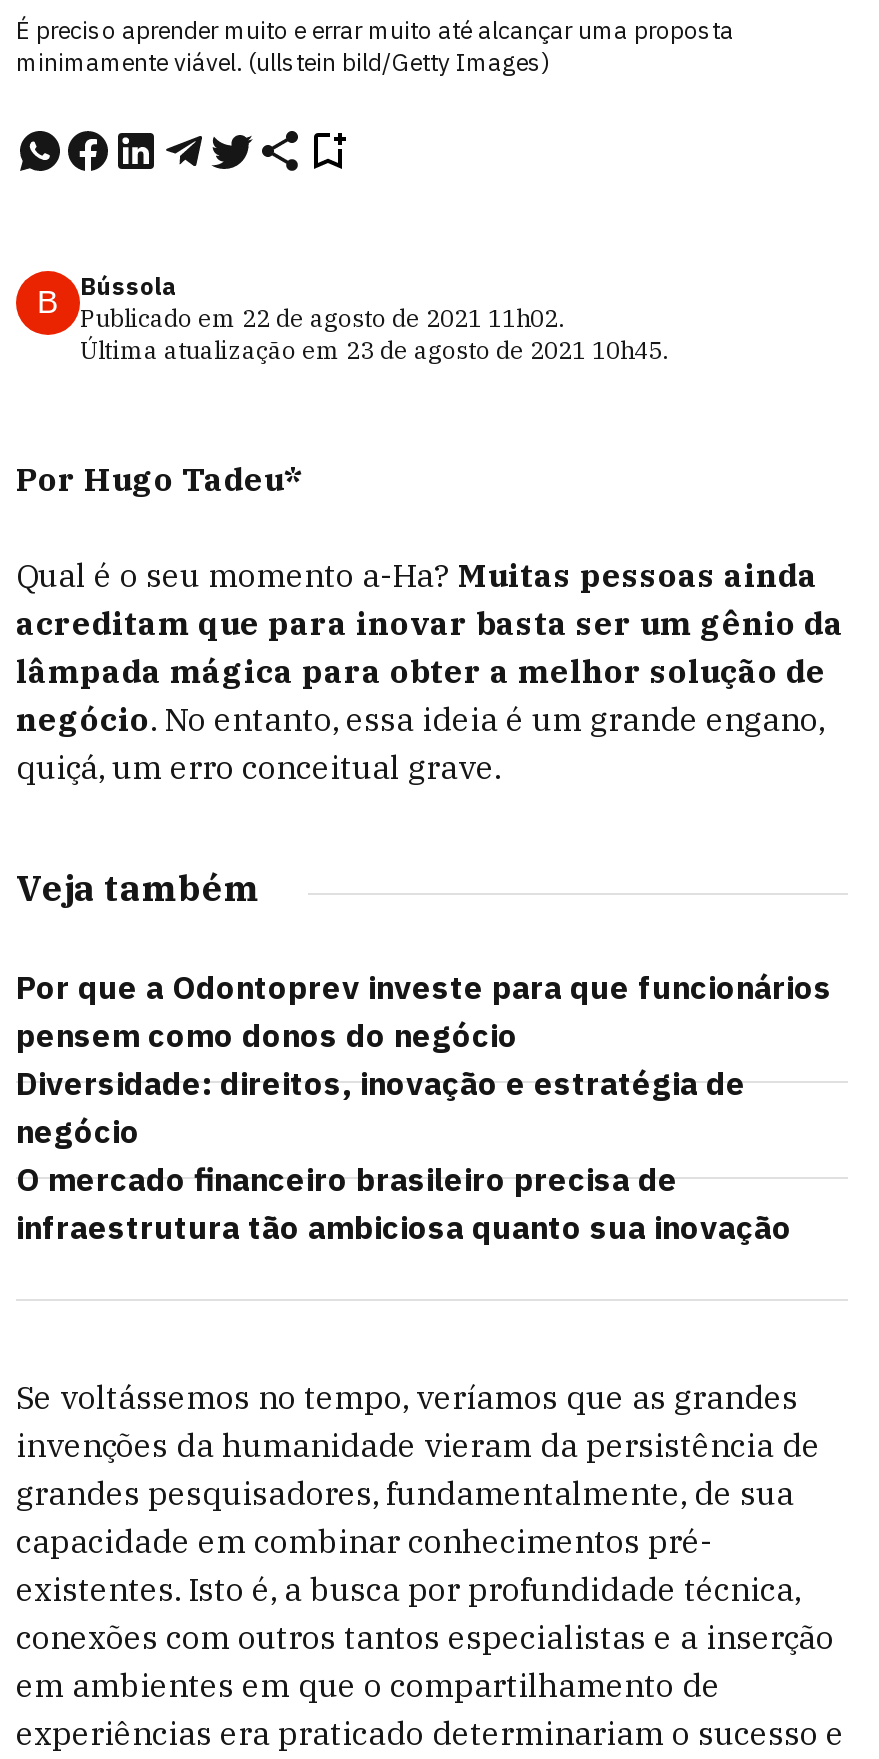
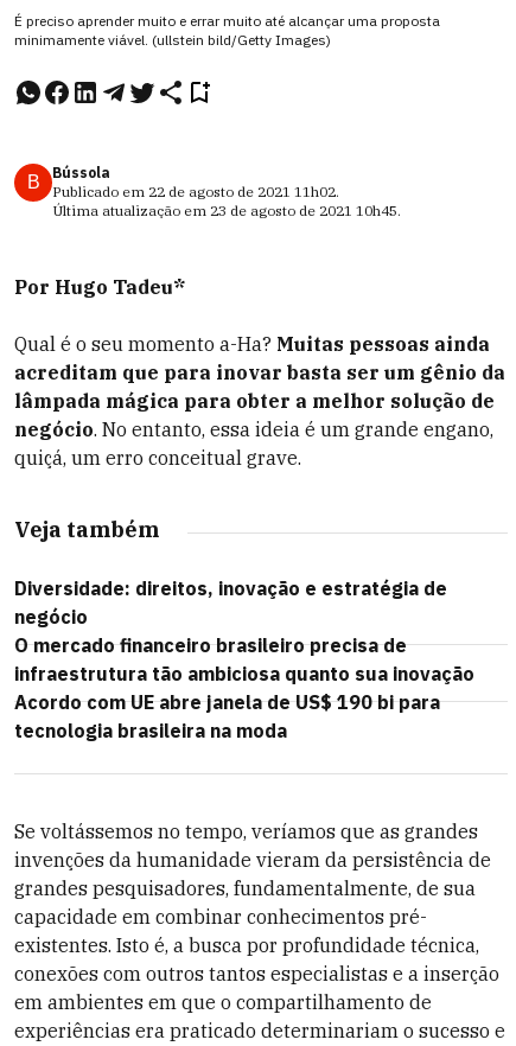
[16,967,832,1055] Por que a Odontoprev investe para que funcionários | pensem como donos do negócio -> none
moved [16,1063,792,1247] -> [14,576,474,685]: Diversidade: direitos, inovação e estratégia de | negócio | O mercado financeiro brasileiro precisa de | infraestrutura tão ambiciosa quanto sua inovação
none -> [14,690,440,742] Acordo com UE abre janela de US$ 190 bi para | tecnologia brasileira na moda

